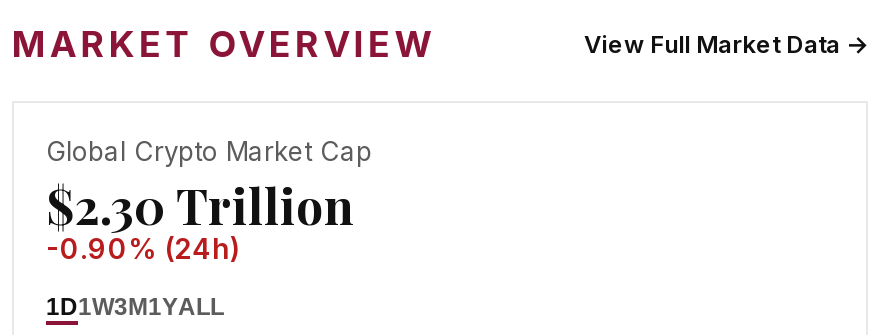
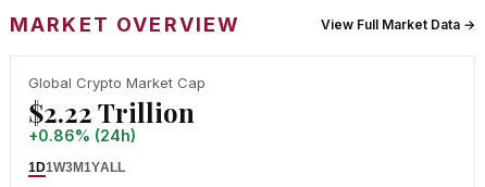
[46,173,354,237] $2.30 Trillion -> [28,95,195,129] $2.22 Trillion
[46,231,240,265] -0.90% (24h) -> [28,126,136,145] +0.86% (24h)

